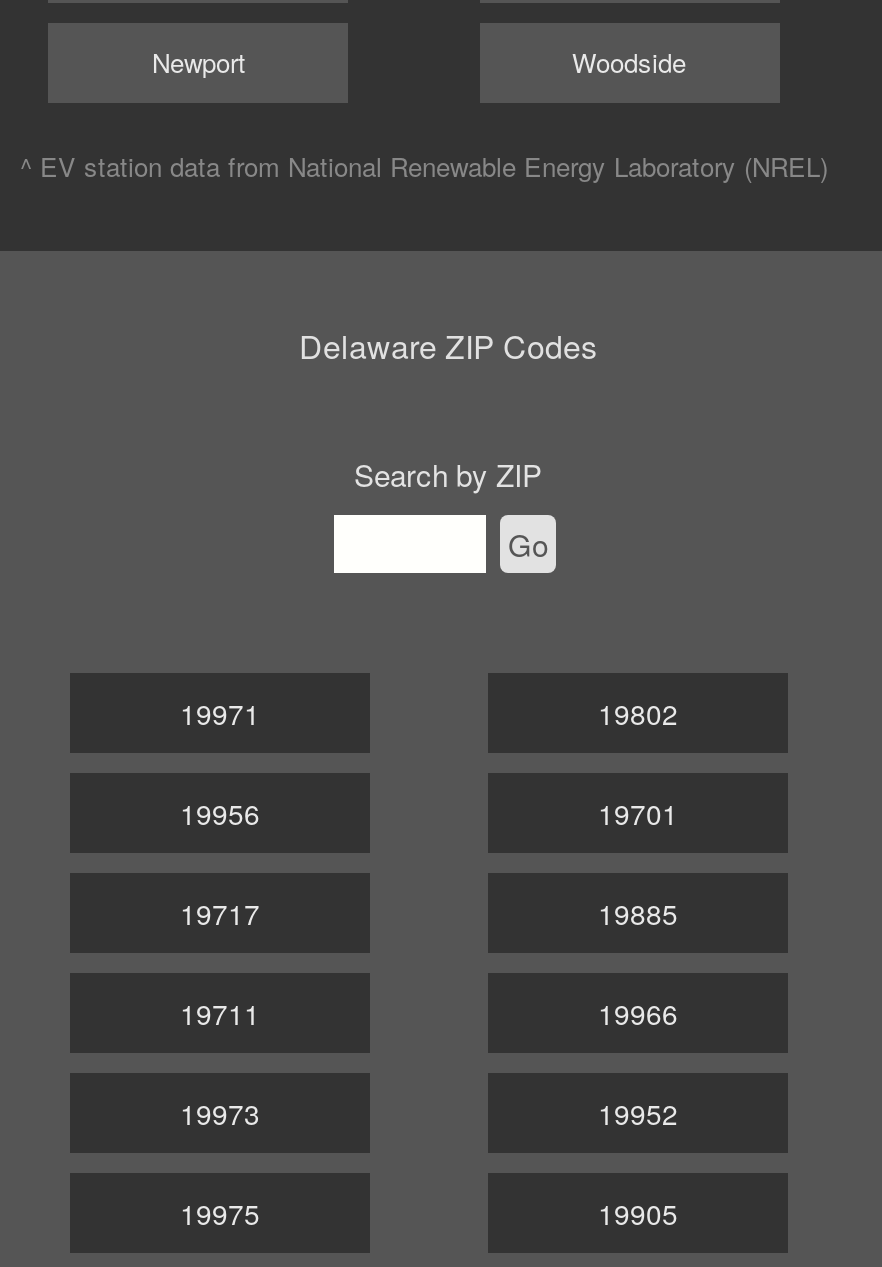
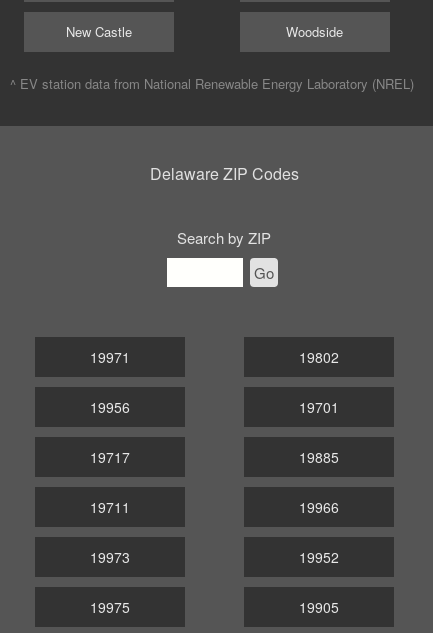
[152,44,246,82] Newport -> [66,22,132,41] New Castle

